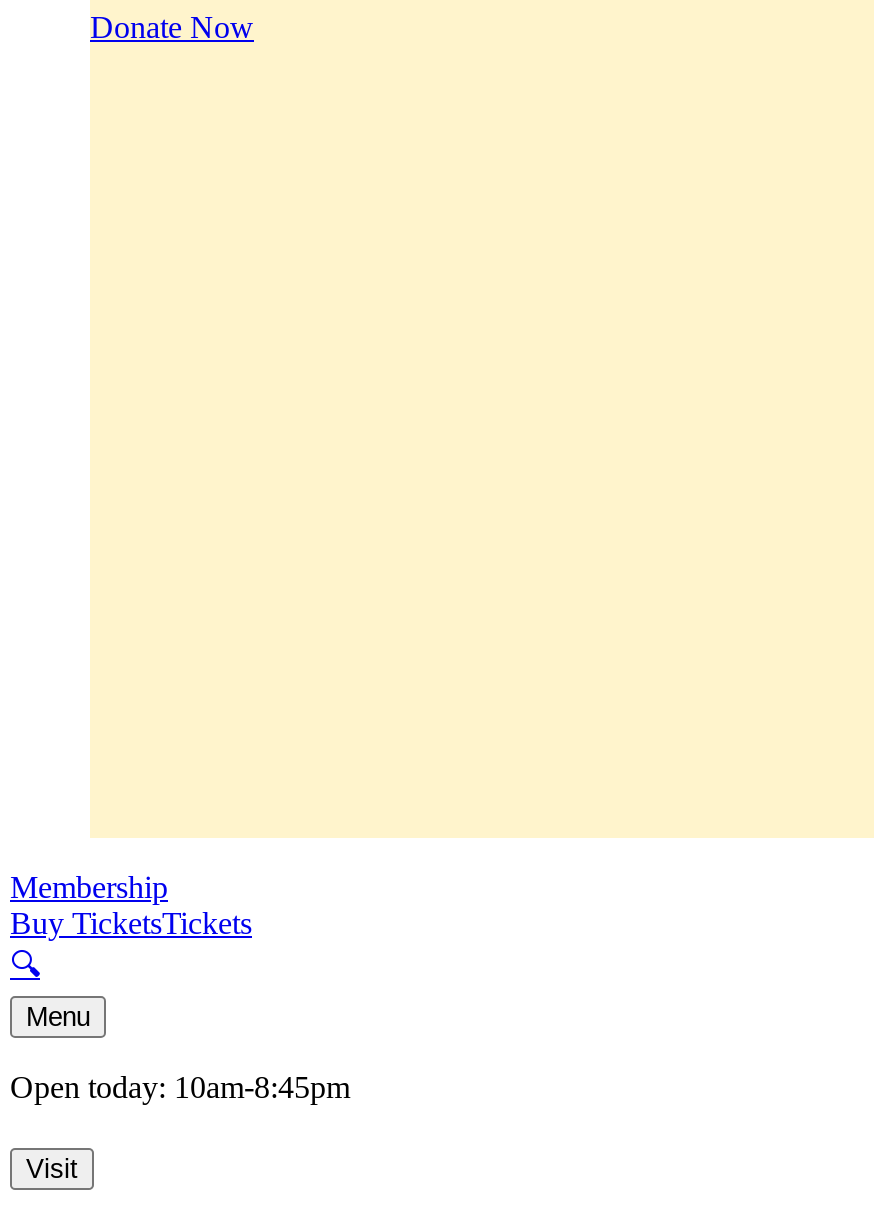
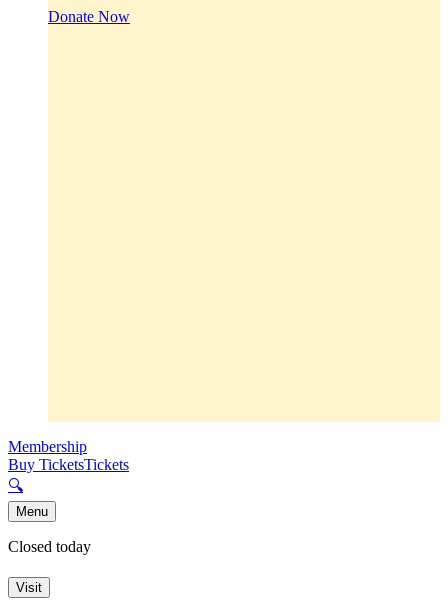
[10,1071,350,1105] Open today: 10am-8:45pm -> [8,538,91,555] Closed today

